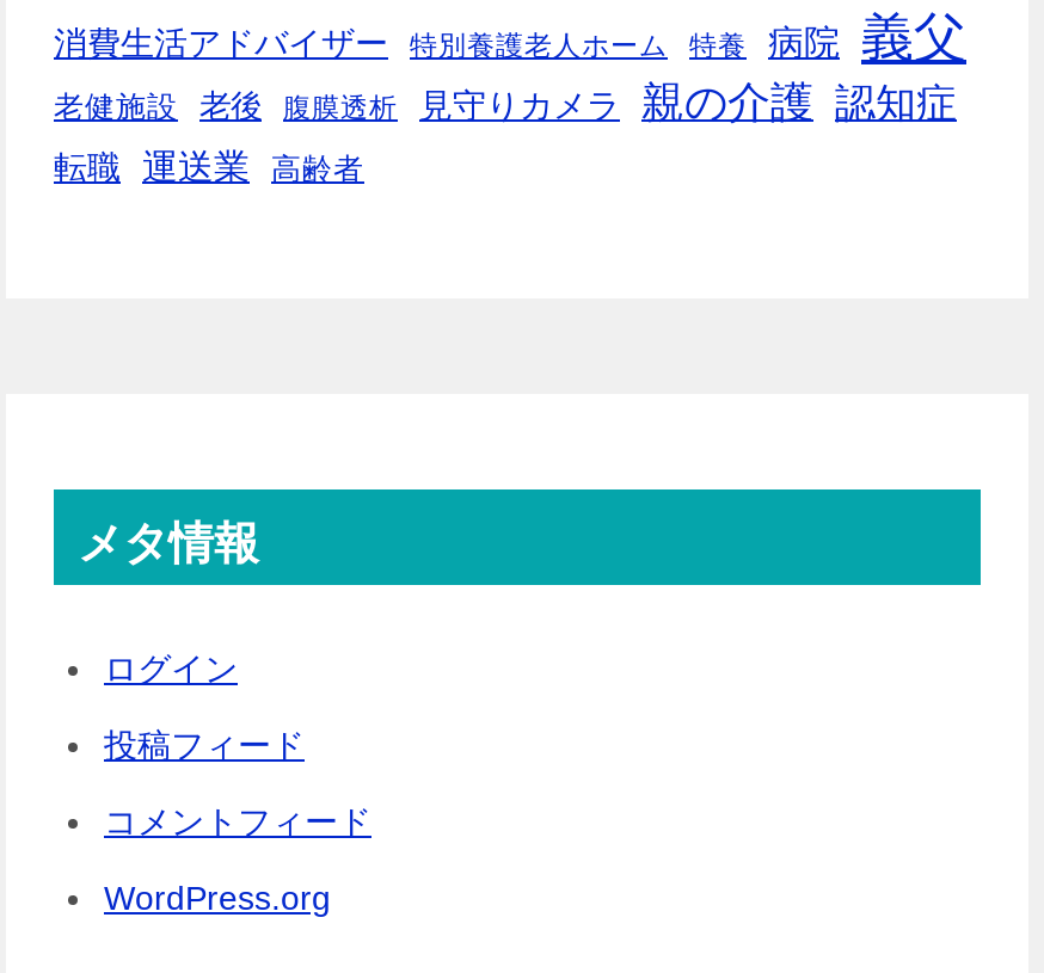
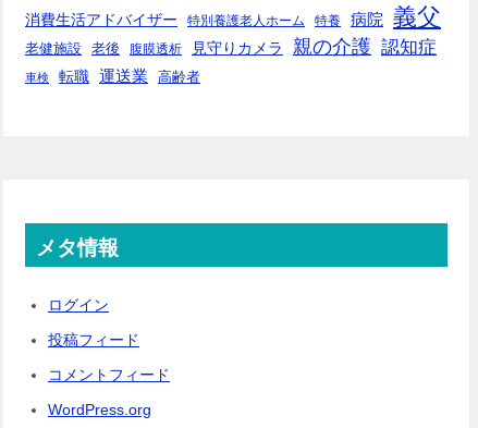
none -> [25,70,49,83] 車検

